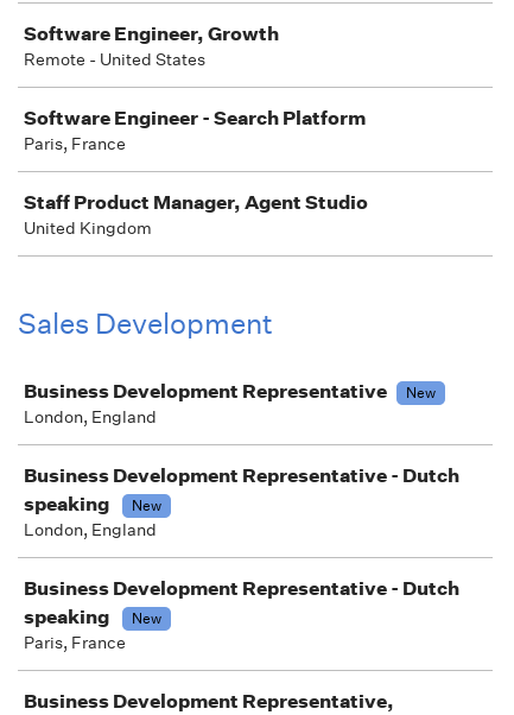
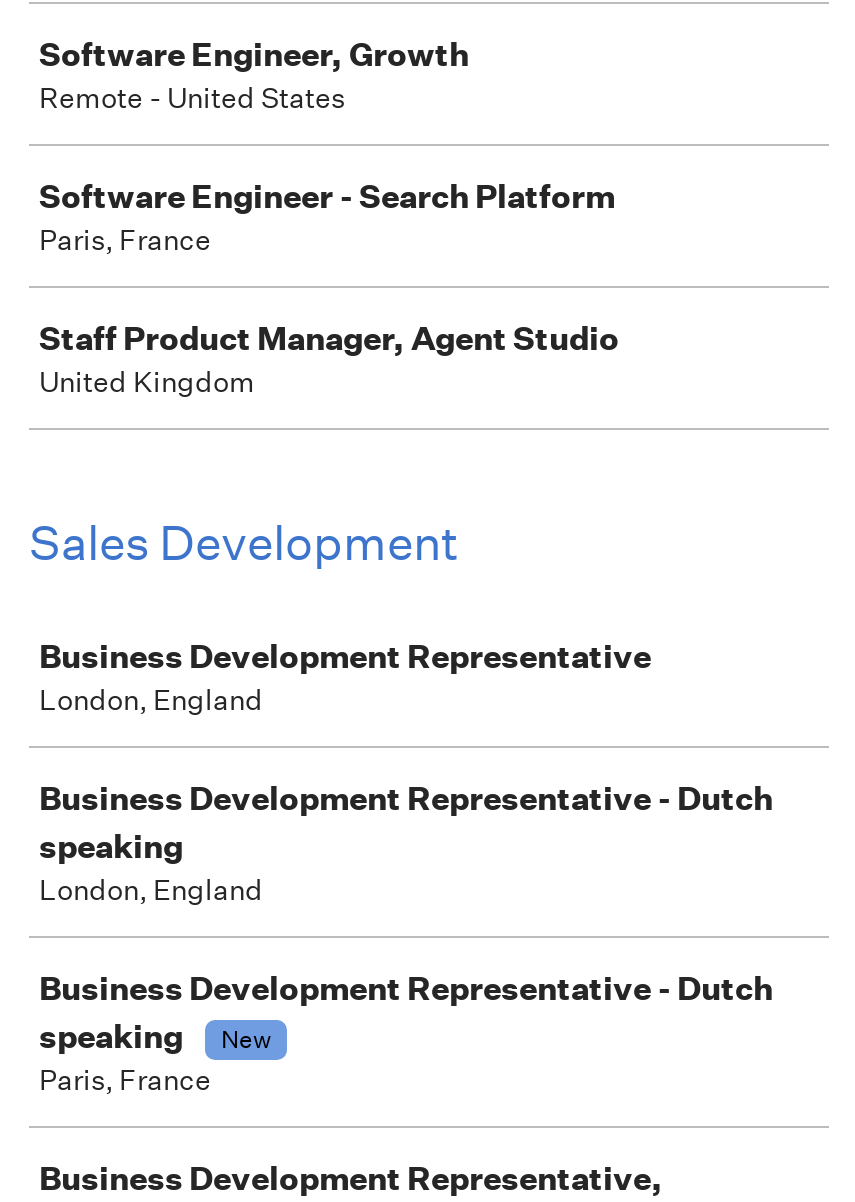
[406,382,436,403] New -> none
[132,495,161,515] New -> none

